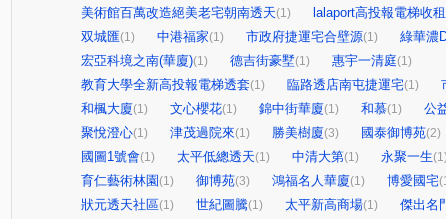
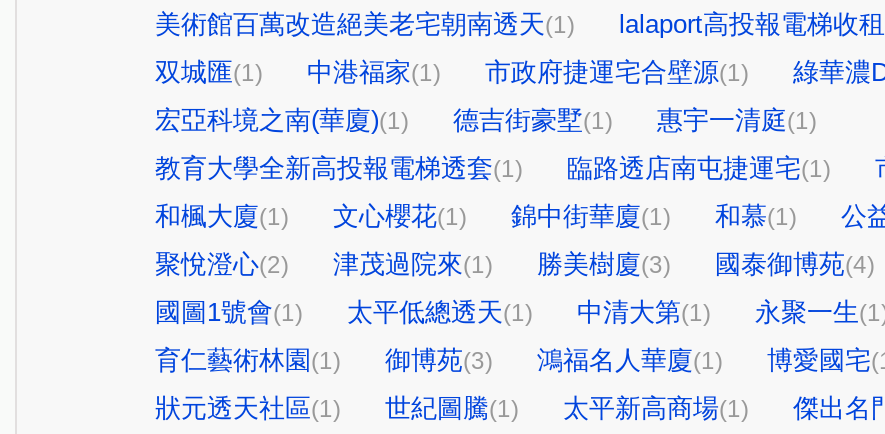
[81,125,148,140] 聚悅澄心(1) -> [155,249,289,279] 聚悅澄心(2)
[361,125,441,140] 國泰御博苑(2) -> [715,249,875,279] 國泰御博苑(4)

